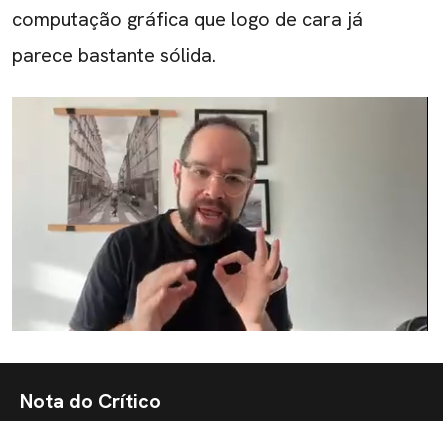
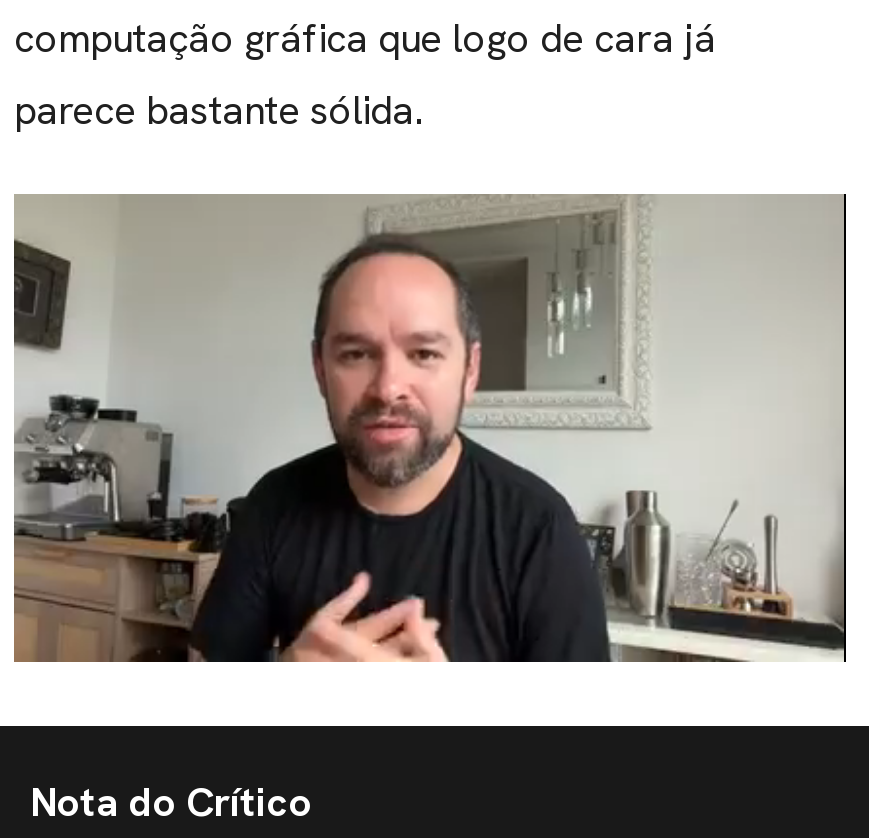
[12,98,428,332] [image] -> [12,194,846,664] [image]

